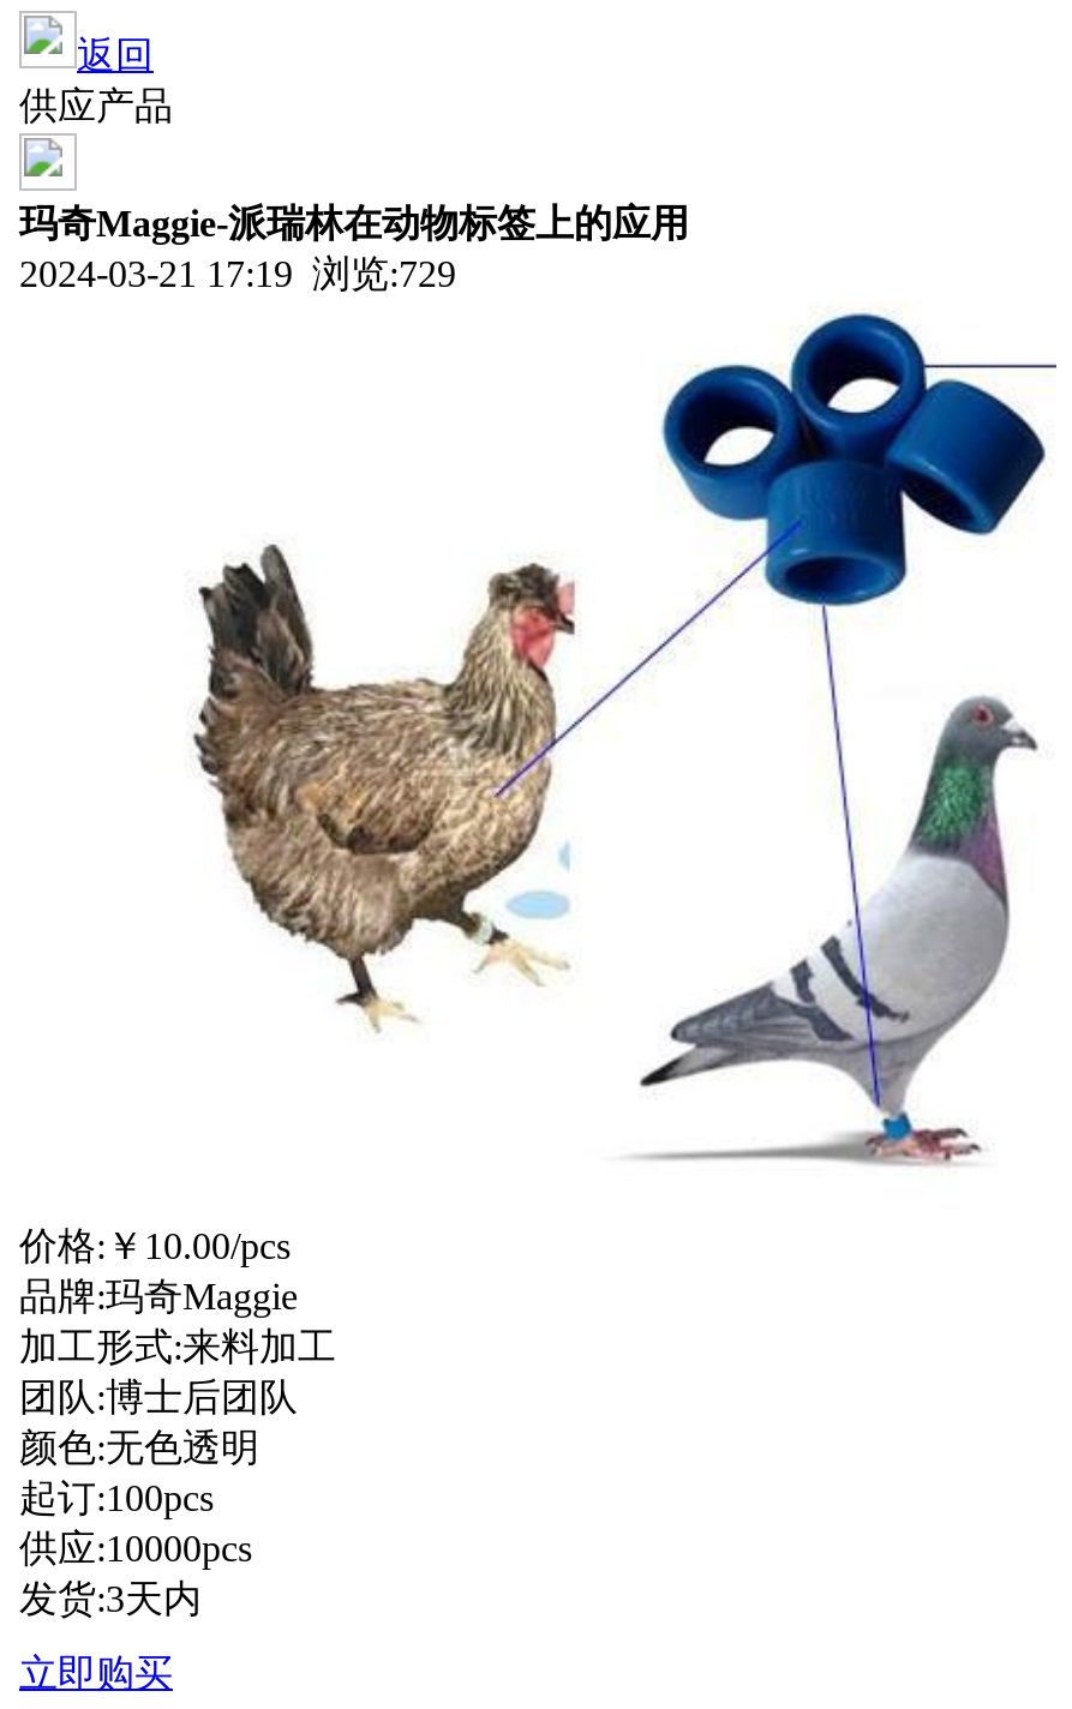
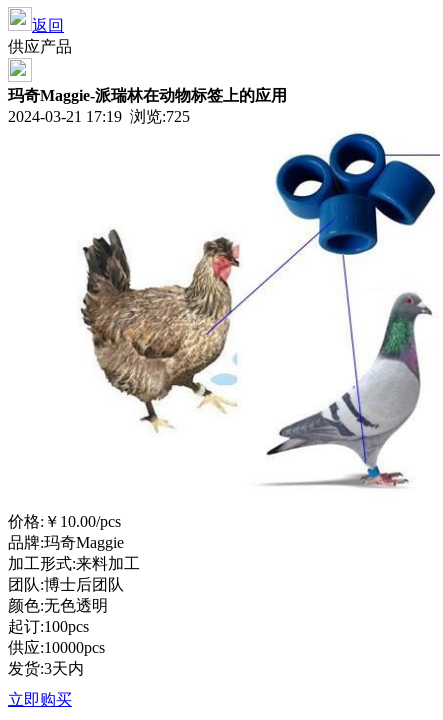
[19,253,456,294] 2024-03-21 17:19 浏览:729 -> [8,108,190,125] 2024-03-21 17:19 浏览:725

